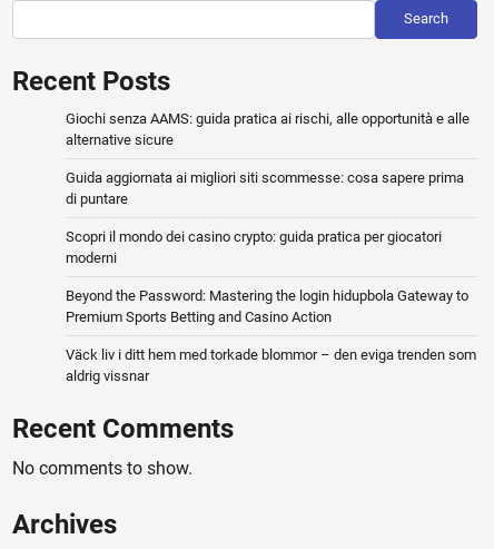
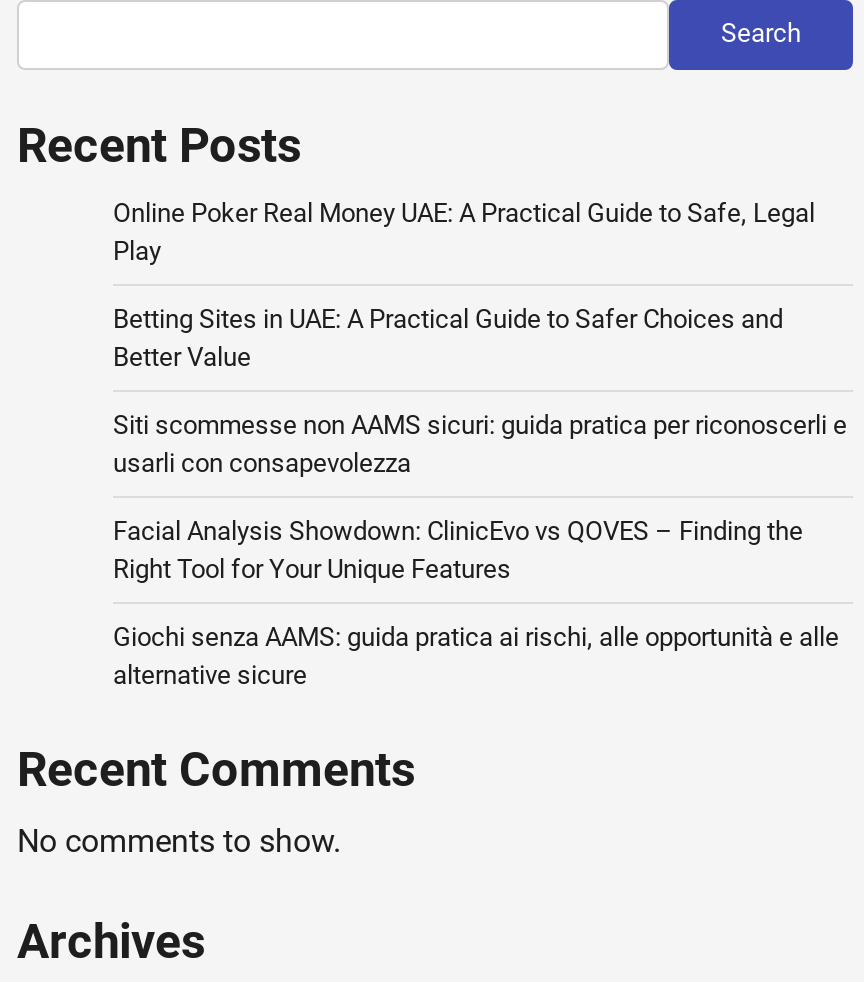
none -> [113,197,847,583] Online Poker Real Money UAE: A Practical Guide to Safe, Legal | Play | Betting Sites in UAE: A Practical Guide to Safer Choices and | Better Value | Siti scommesse non AAMS sicuri: guida pratica per riconoscerli e | usarli con consapevolezza | Facial Analysis Showdown: ClinicEvo vs QOVES – Finding the | Right Tool for Your Unique Features
moved [66,110,470,148] -> [113,621,839,689]: Giochi senza AAMS: guida pratica ai rischi, alle opportunità e alle | alternative sicure
[66,169,476,384] Guida aggiornata ai migliori siti scommesse: cosa sapere prima | di puntare | Scopri il mondo dei casino crypto: guida pratica per giocatori | moderni | Beyond the Password: Mastering the login hidupbola Gateway to | Premium Sports Betting and Casino Action | Väck liv i ditt hem med torkade blommor – den eviga trenden som | aldrig vissnar -> none

